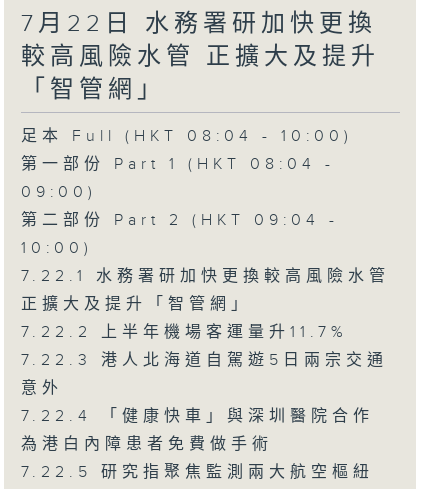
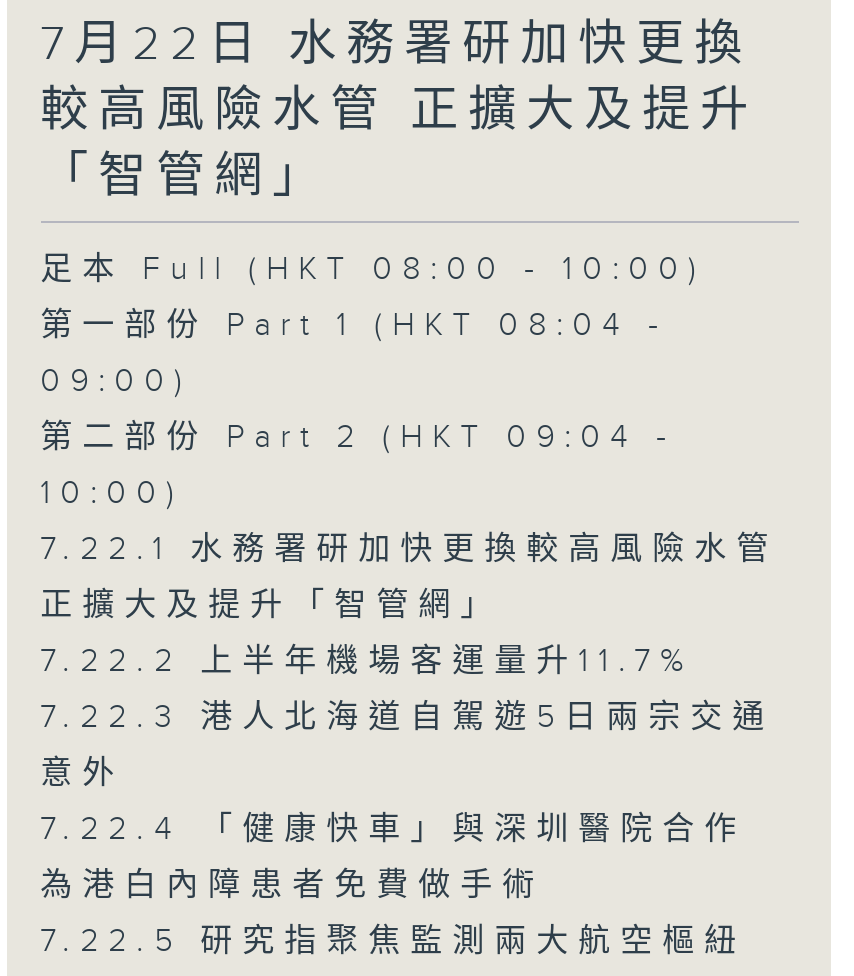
[21,126,353,145] 足本 Full (HKT 08:04 - 10:00) -> [40,252,706,290] 足本 Full (HKT 08:00 - 10:00)

